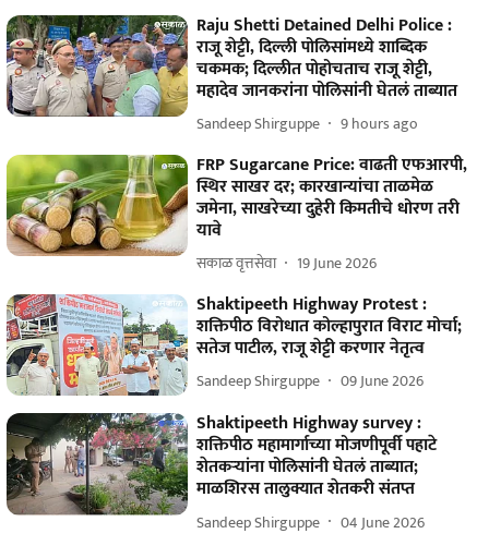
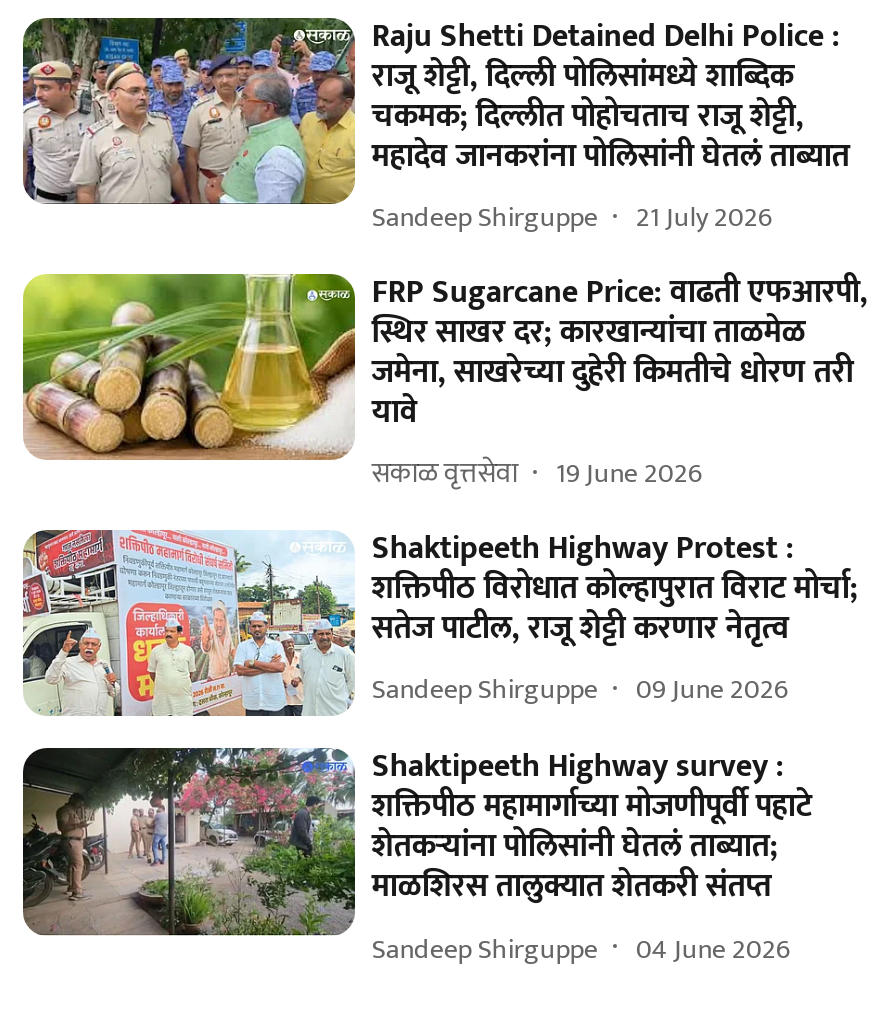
[197,111,418,136] Sandeep Shirguppe 9 hours ago -> [372,194,772,240] Sandeep Shirguppe 21 July 2026

